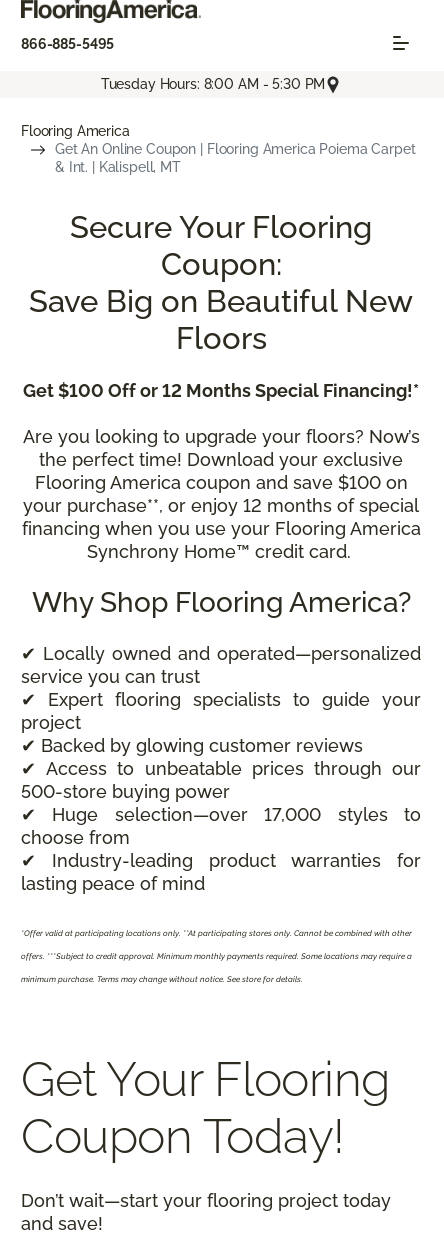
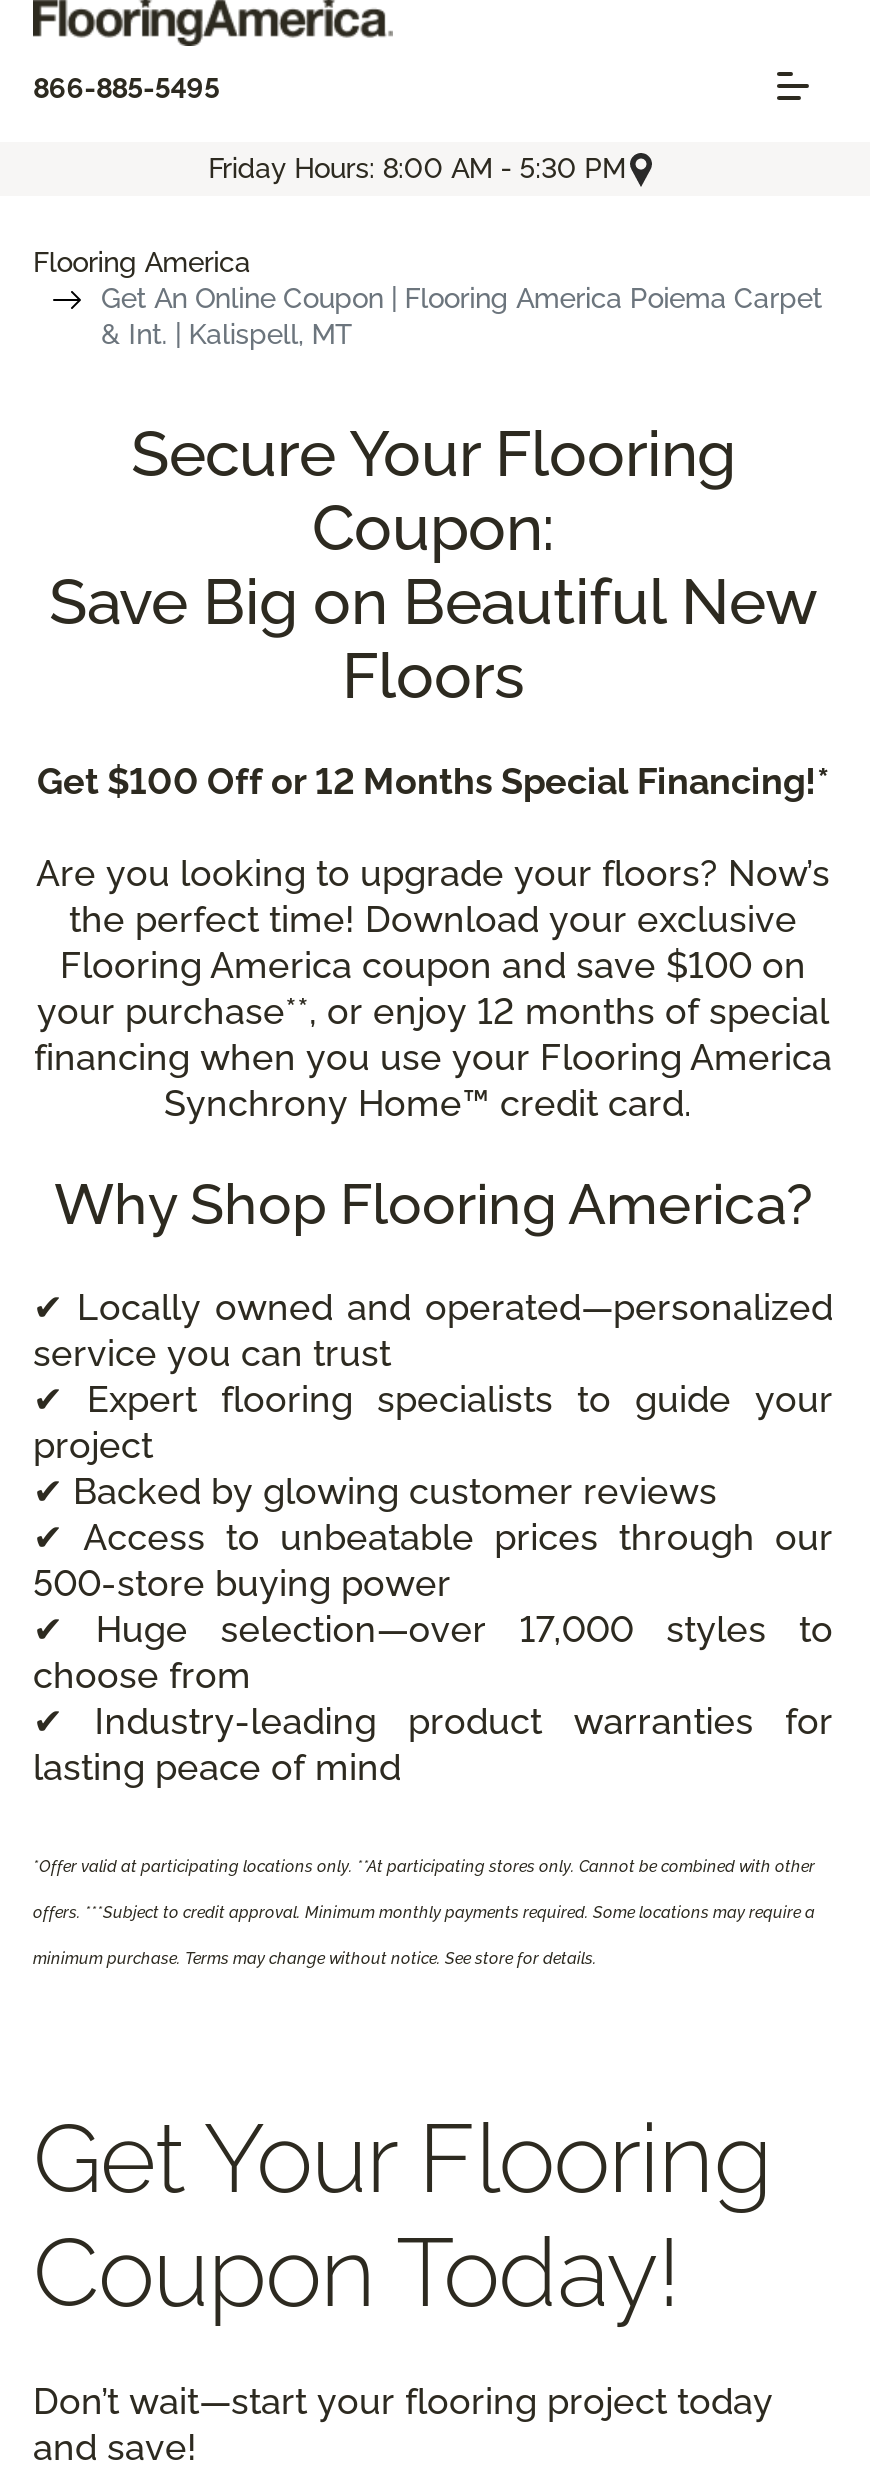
[101,76,325,92] Tuesday Hours: 8:00 AM - 5:30 PM -> [208,152,626,184] Friday Hours: 8:00 AM - 5:30 PM

